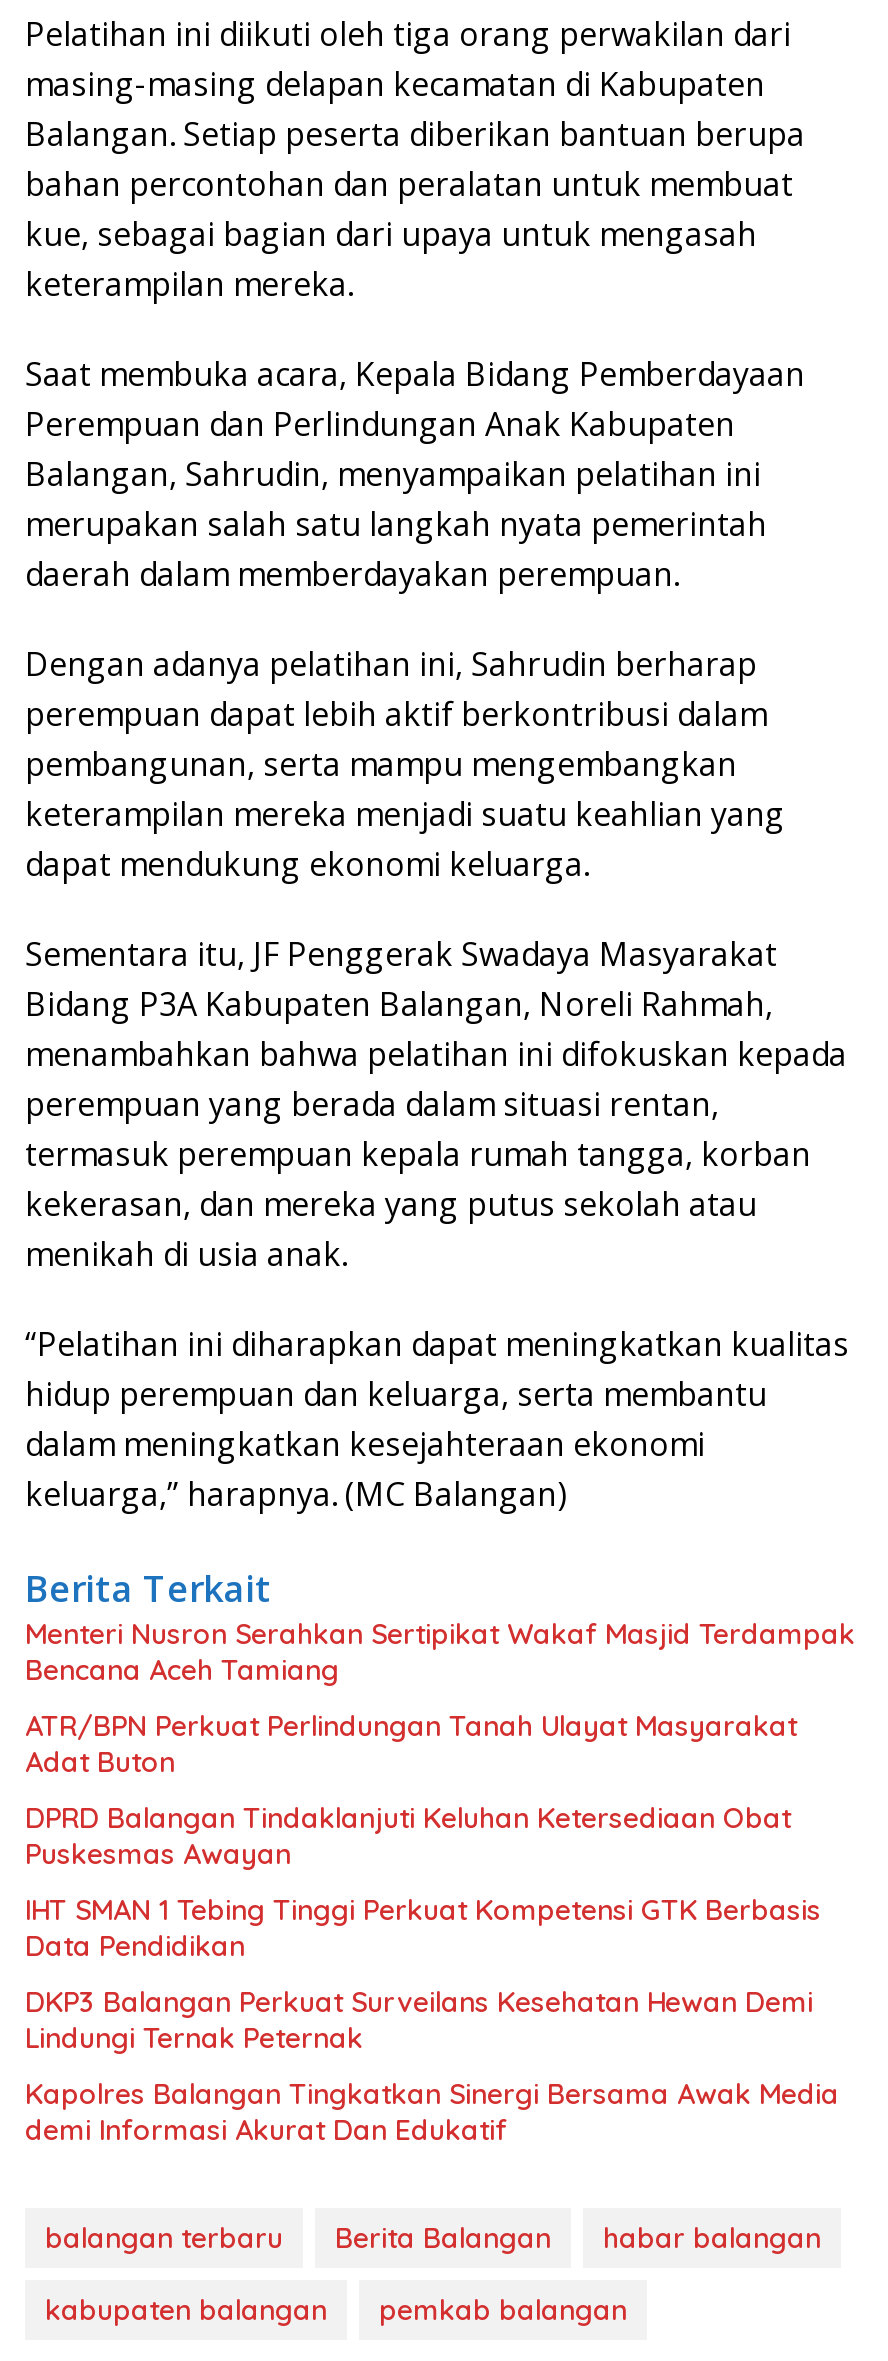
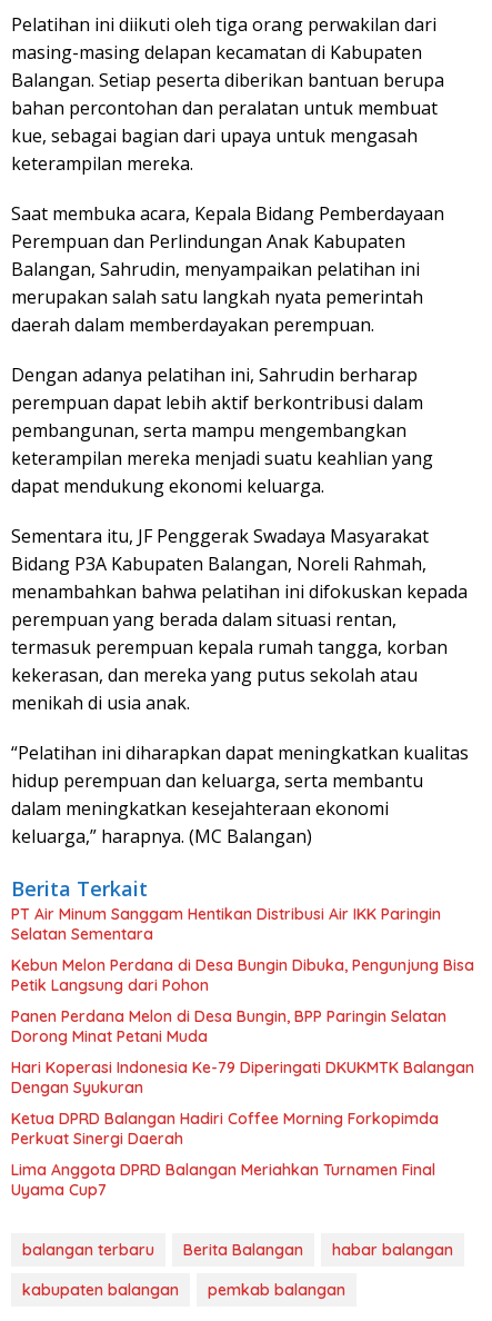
[25,1616,855,1688] Menteri Nusron Serahkan Sertipikat Wakaf Masjid Terdampak | Bencana Aceh Tamiang -> [11,904,441,944] PT Air Minum Sanggam Hentikan Distribusi Air IKK Paringin | Selatan Sementara
[25,1708,797,1780] ATR/BPN Perkuat Perlindungan Tanah Ulayat Masyarakat | Adat Buton -> [11,955,474,995] Kebun Melon Perdana di Desa Bungin Dibuka, Pengunjung Bisa | Petik Langsung dari Pohon
[25,1800,791,1872] DPRD Balangan Tindaklanjuti Keluhan Ketersediaan Obat | Puskesmas Awayan -> [11,1006,446,1046] Panen Perdana Melon di Desa Bungin, BPP Paringin Selatan | Dorong Minat Petani Muda
[25,1892,821,1964] IHT SMAN 1 Tebing Tinggi Perkuat Kompetensi GTK Berbasis | Data Pendidikan -> [11,1057,474,1097] Hari Koperasi Indonesia Ke-79 Diperingati DKUKMTK Balangan | Dengan Syukuran
[25,1984,813,2056] DKP3 Balangan Perkuat Surveilans Kesehatan Hewan Demi | Lindungi Ternak Peternak -> [11,1108,439,1148] Ketua DPRD Balangan Hadiri Coffee Morning Forkopimda | Perkuat Sinergi Daerah
[25,2076,839,2148] Kapolres Balangan Tingkatkan Sinergi Bersama Awak Media | demi Informasi Akurat Dan Edukatif -> [11,1160,435,1200] Lima Anggota DPRD Balangan Meriahkan Turnamen Final | Uyama Cup7

